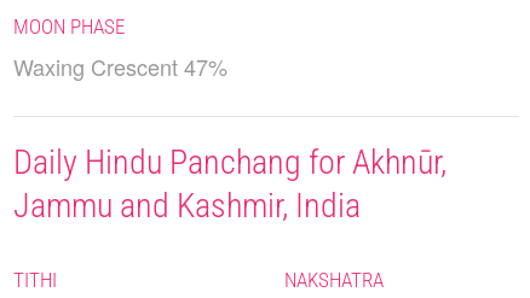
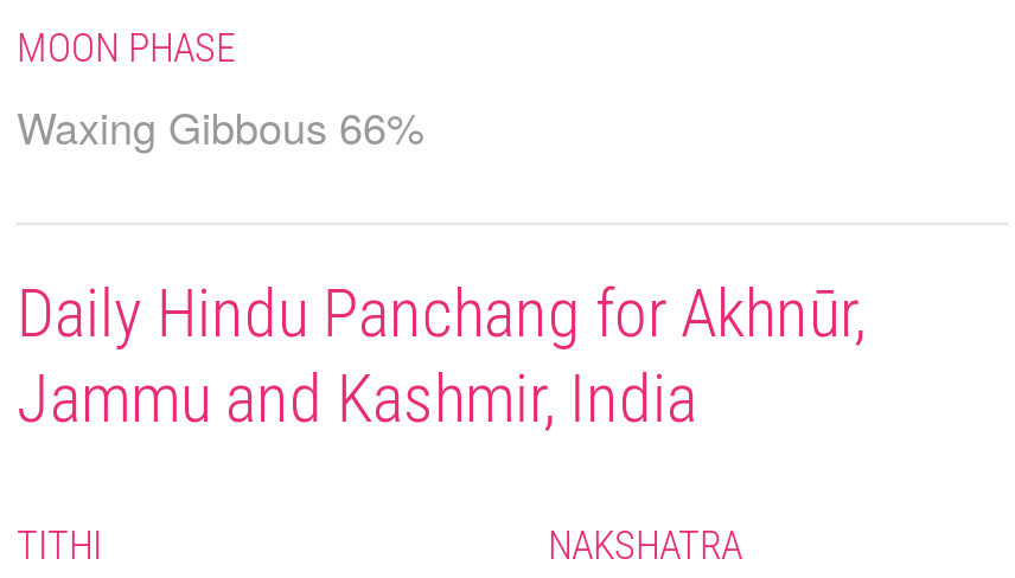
[13,51,227,82] Waxing Crescent 47% -> [17,95,424,157] Waxing Gibbous 66%

